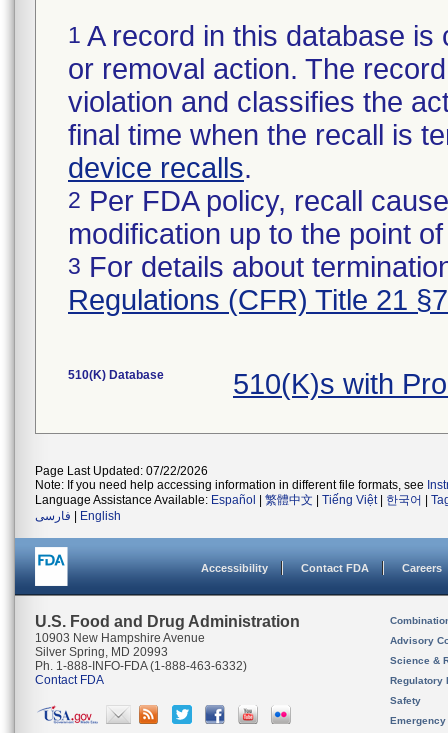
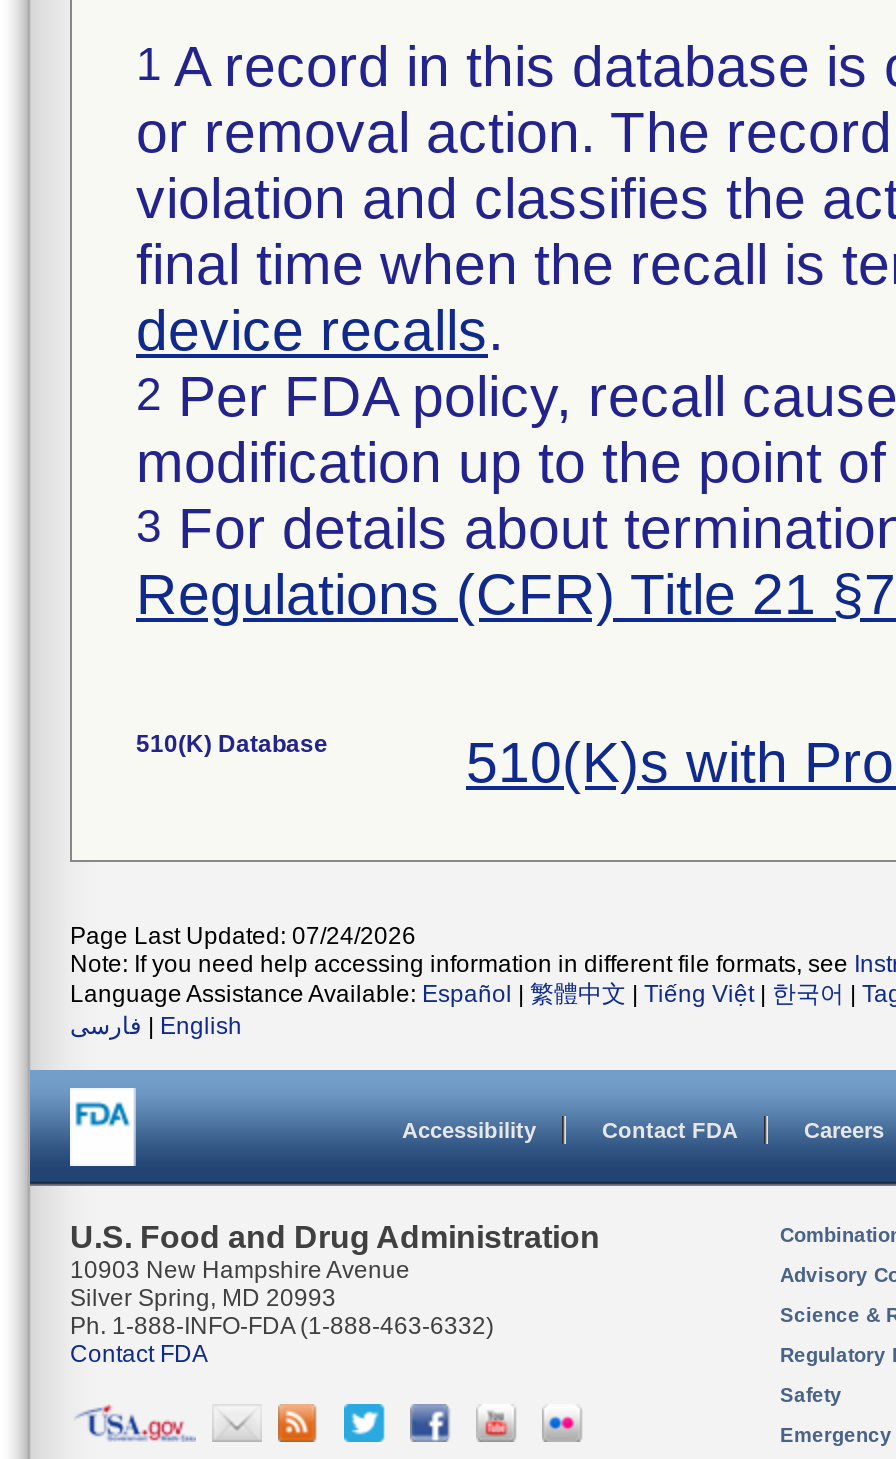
[35,464,208,478] Page Last Updated: 07/22/2026 -> [70,922,416,950] Page Last Updated: 07/24/2026

